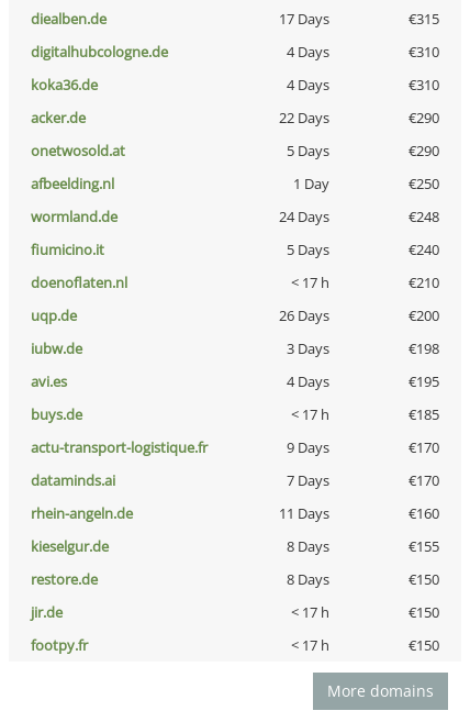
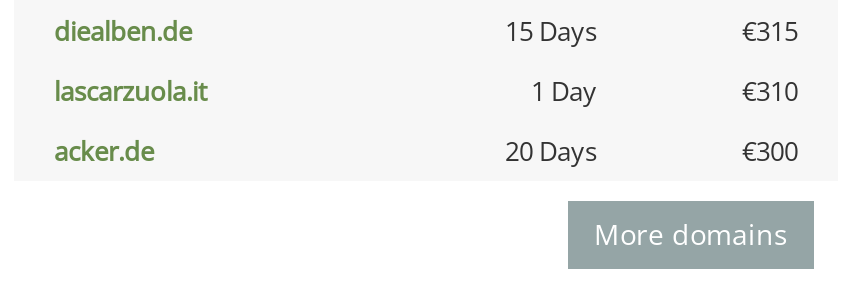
[278,9,329,29] 17 Days -> [505,13,597,49] 15 Days
[31,42,439,95] digitalhubcologne.de | 4 Days | €310 | koka36.de | 4 Days -> [54,73,597,109] lascarzuola.it | 1 Day
[31,108,439,655] 22 Days | €290 | onetwosold.at | 5 Days | €290 | afbeelding.nl | 1 Day | €250 | wormland.de | 24 Days | €248 | fiumicino.it | 5 Days | €240 | doenoflaten.nl | < 17 h | €210 | uqp.de | 26 Days | €200 | iubw.de | 3 Days | €198 | avi.es | 4 Days | €195 | buys.de | < 17 h | €185 | actu-transport-logistique.fr | 9 Days | €170 | dataminds.ai | 7 Days | €170 | rhein-angeln.de | 11 Days | €160 | kieselgur.de | 8 Days | €155 | restore.de | 8 Days | €150 | jir.de | < 17 h | €150 | footpy.fr | < 17 h | €150 -> [505,133,798,169] 20 Days | €300

